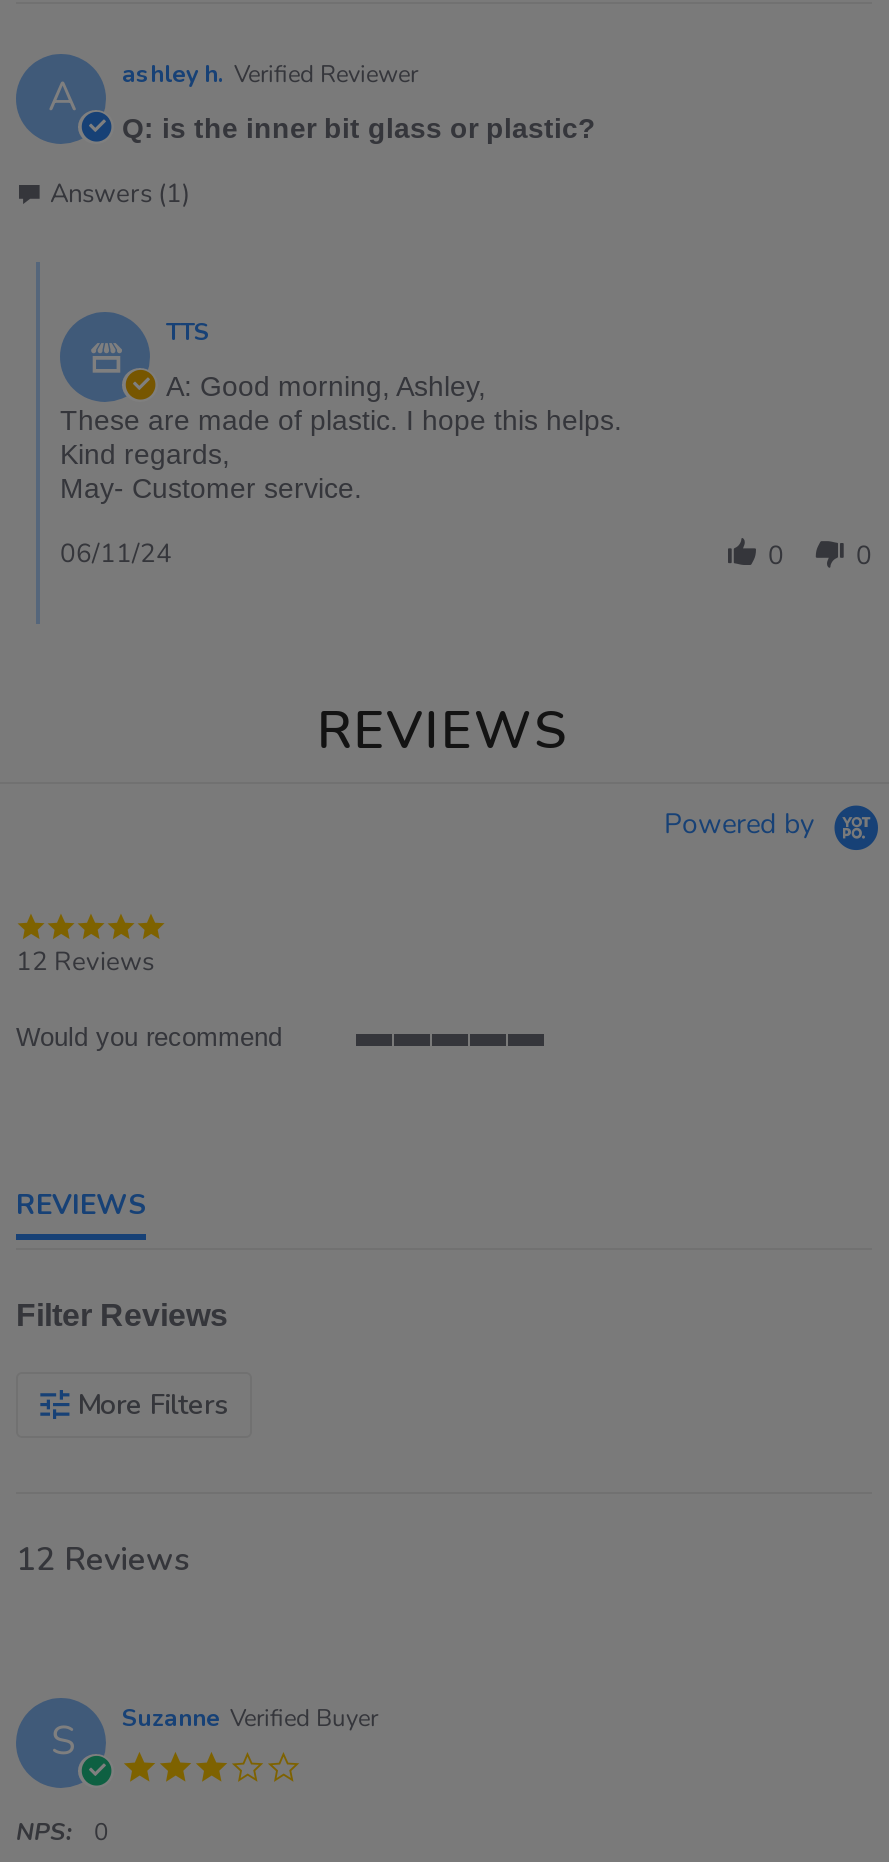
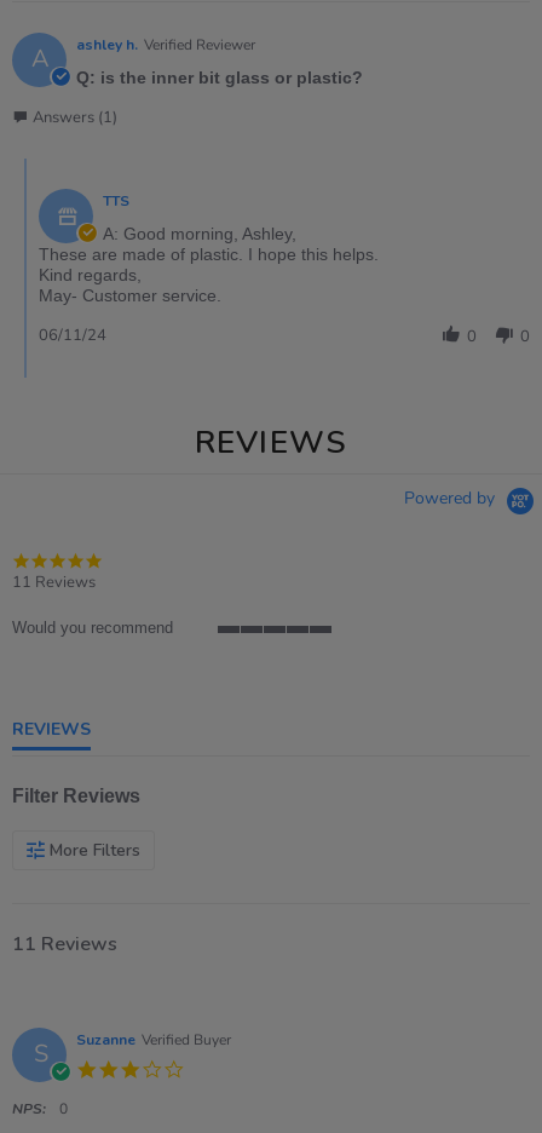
[16,943,154,979] 12 Reviews -> [12,571,96,593] 11 Reviews
[16,1537,190,1581] 12 Reviews -> [12,930,117,957] 11 Reviews

